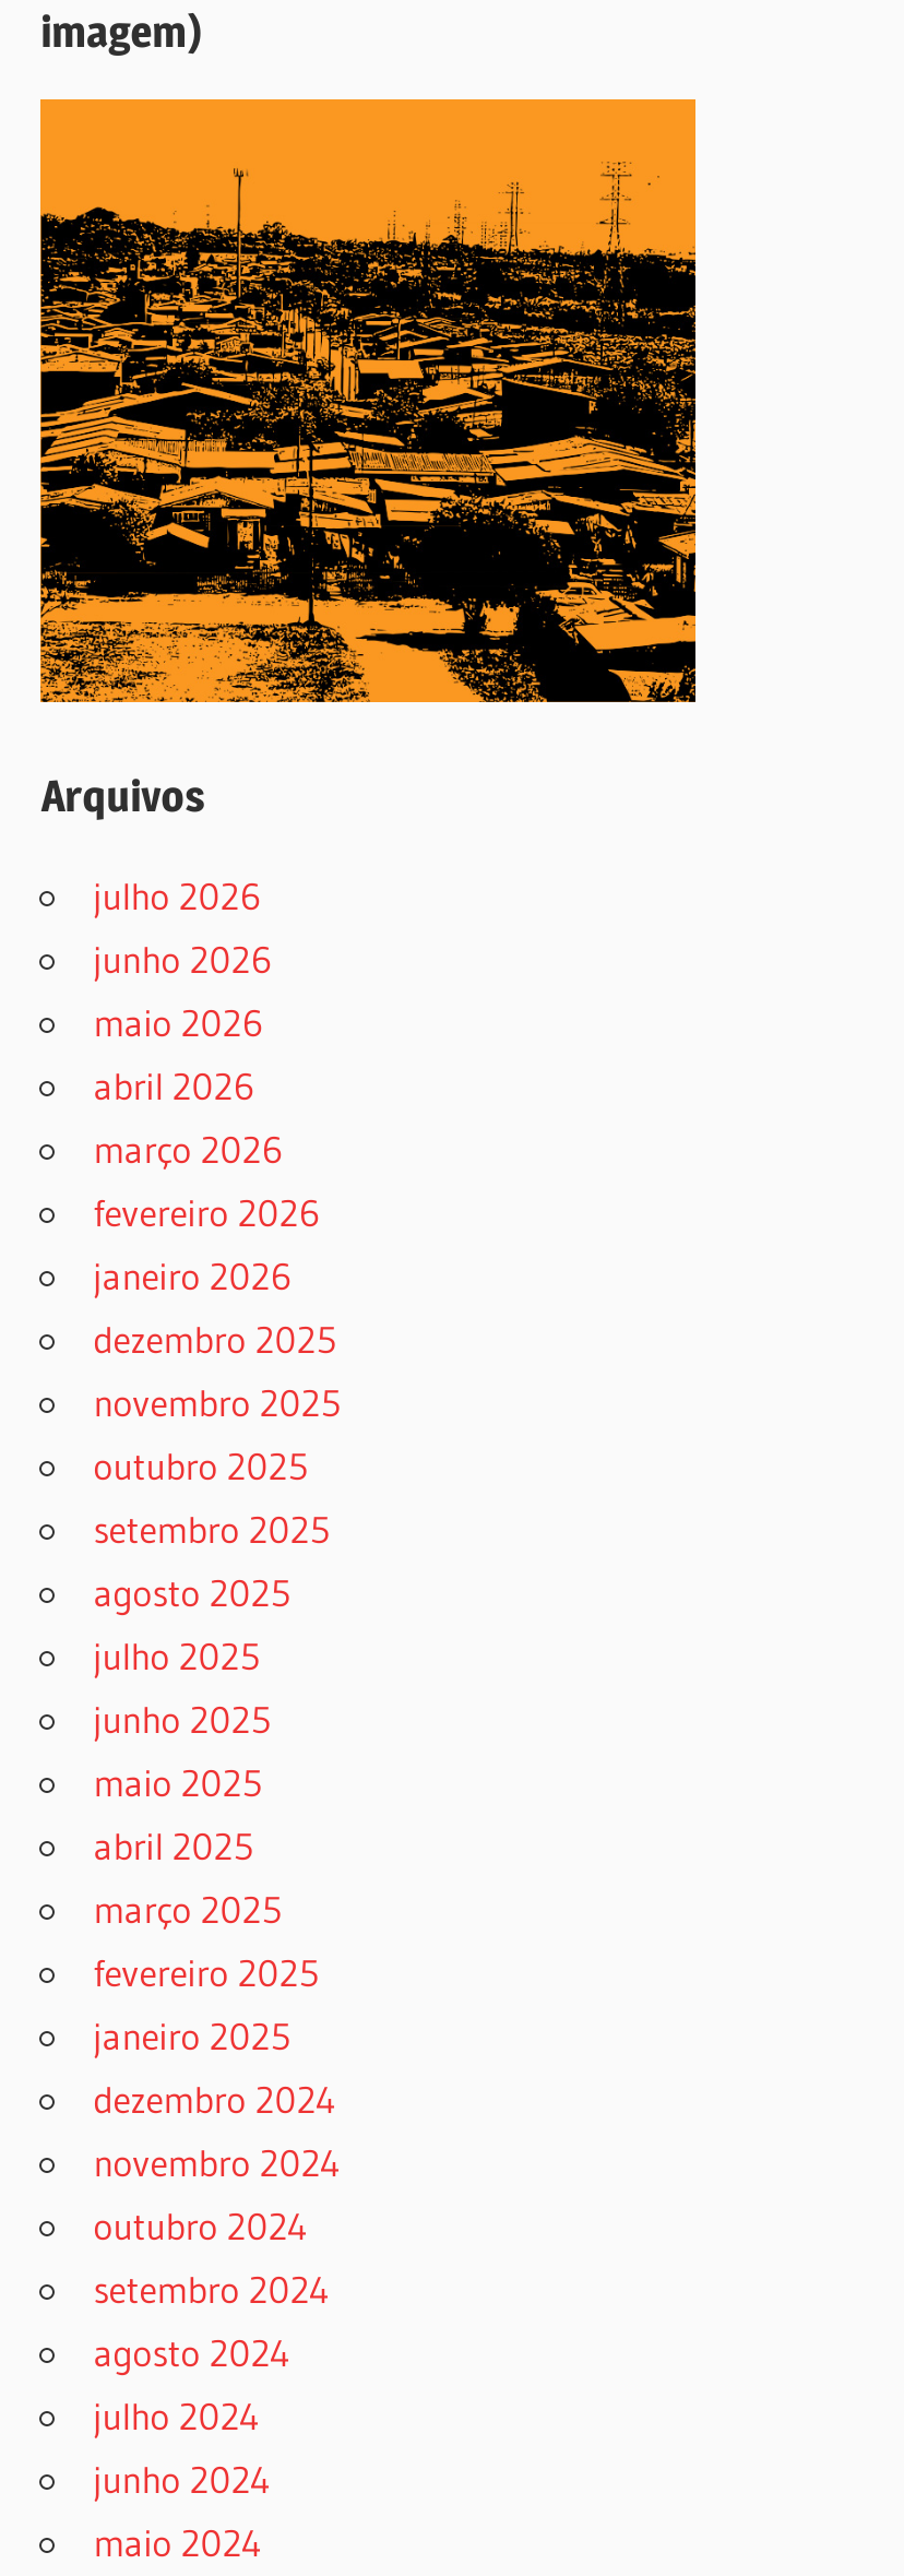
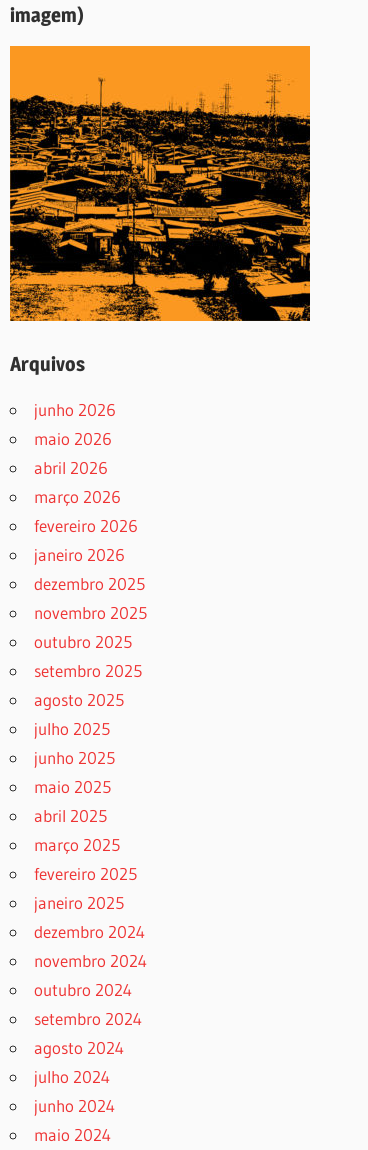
[93,873,261,919] julho 2026 -> none

